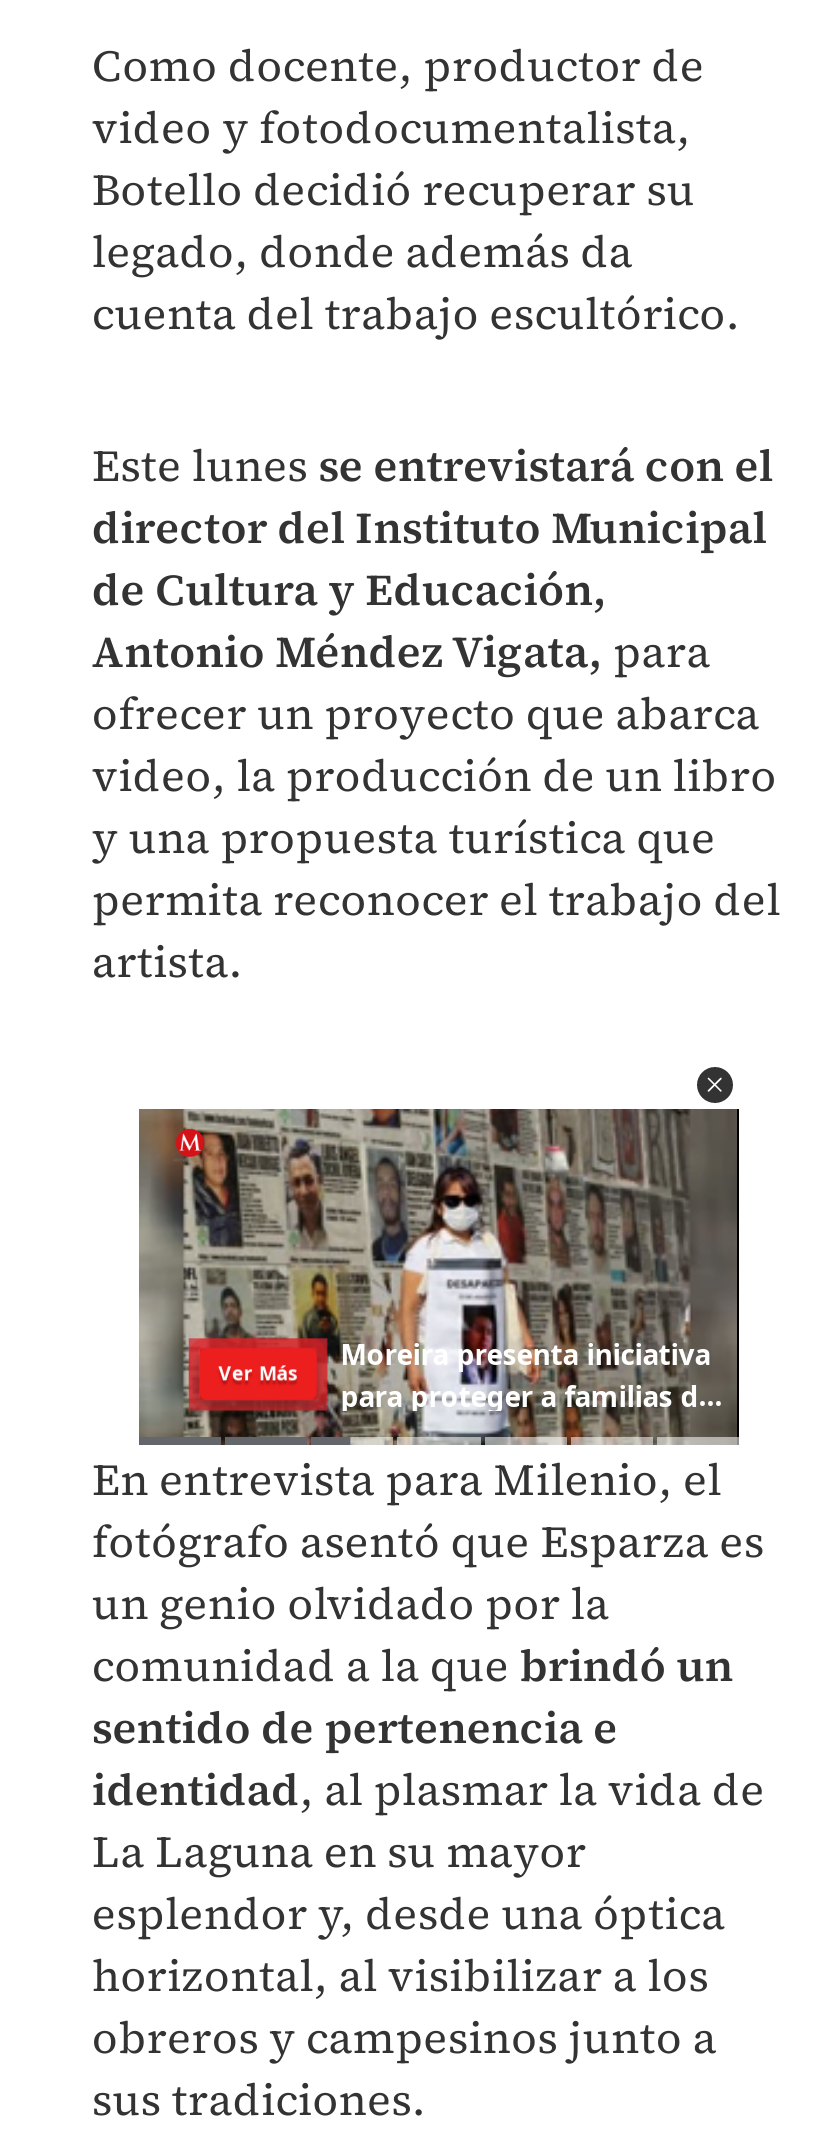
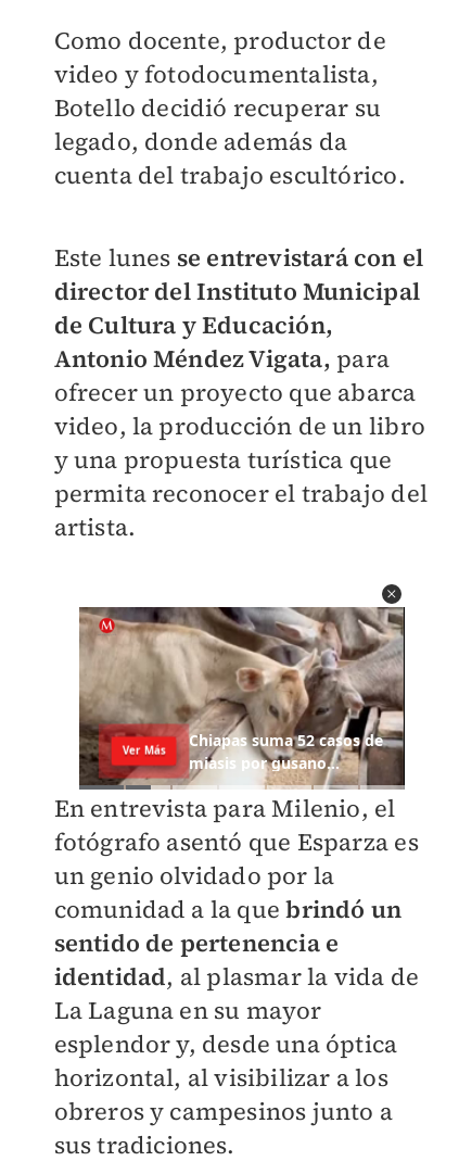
[139,1107,739,1445] [image] -> [79,606,405,790] [image]

